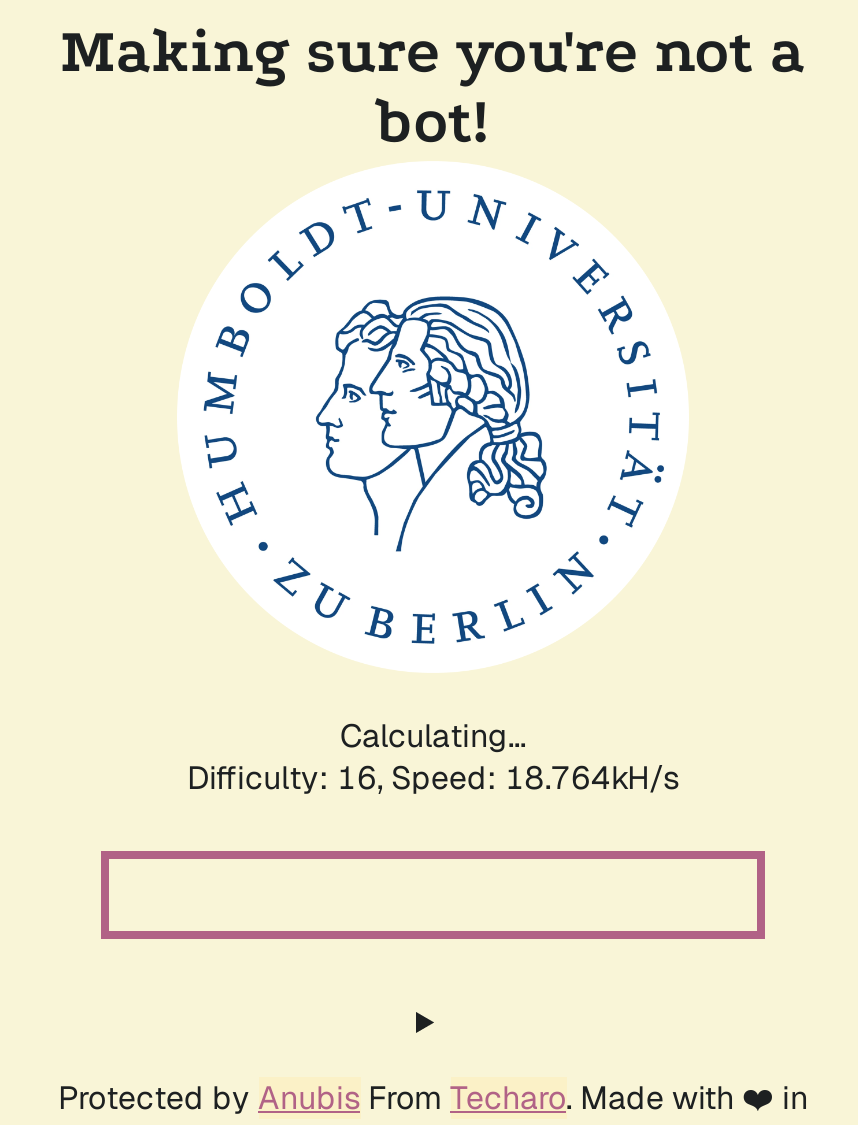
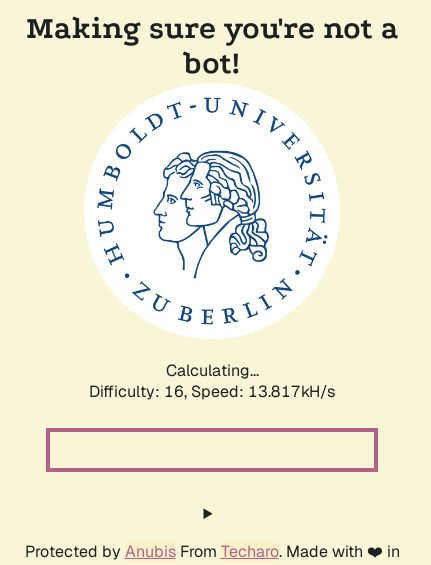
[187,757,679,799] Difficulty: 16, Speed: 18.764kH/s -> [89,381,335,402] Difficulty: 16, Speed: 13.817kH/s

